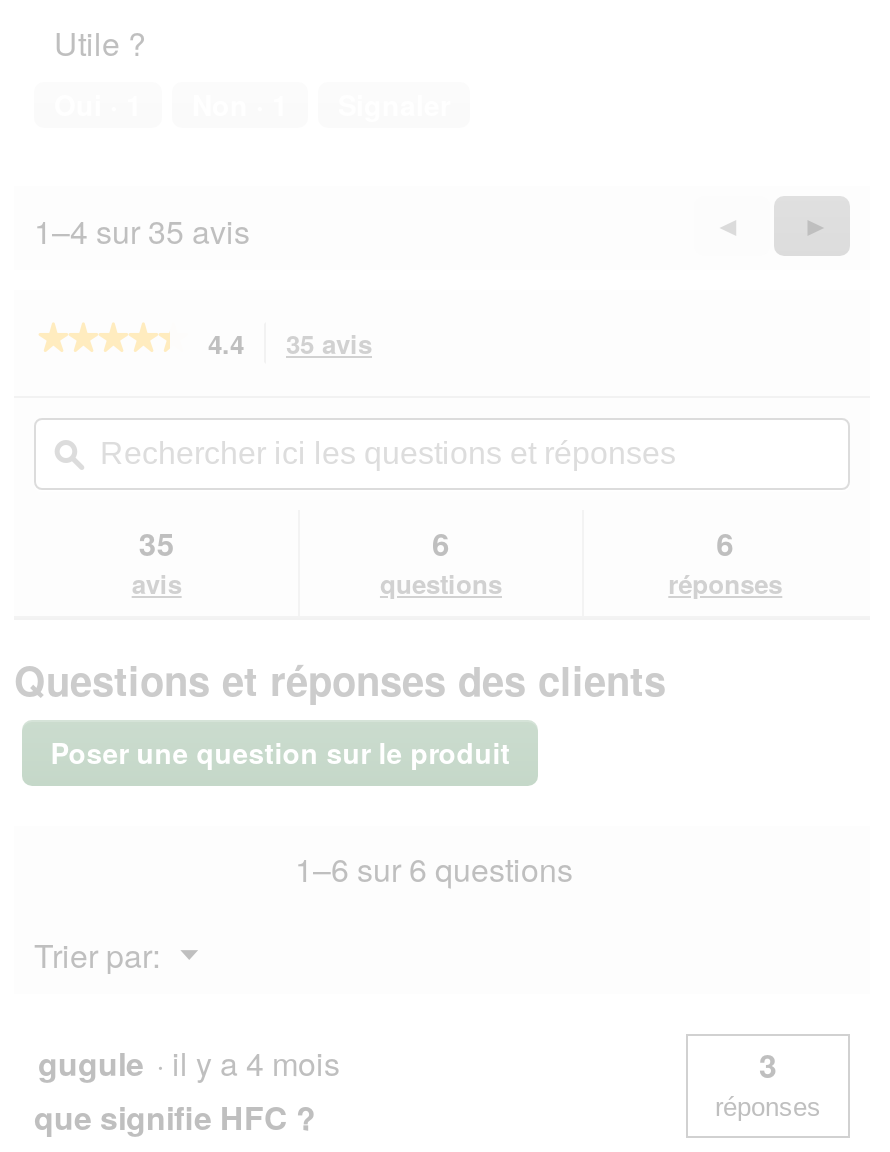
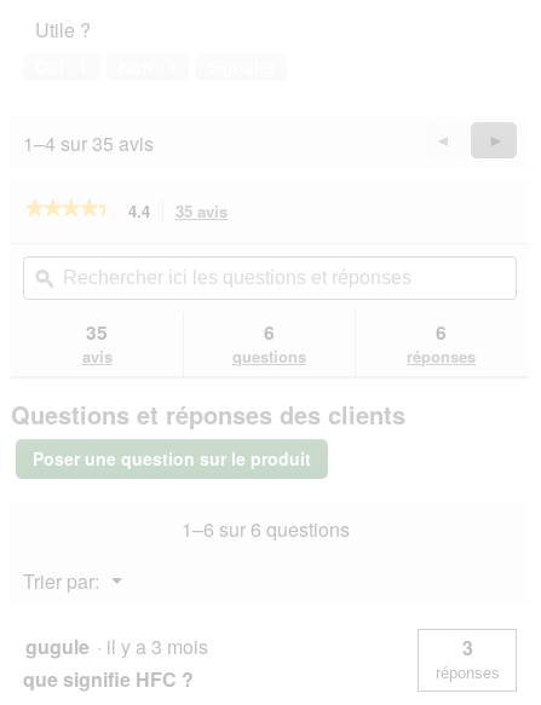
[38,1040,356,1086] gugule · il y a 4 mois -> [25,633,218,660] gugule · il y a 3 mois

